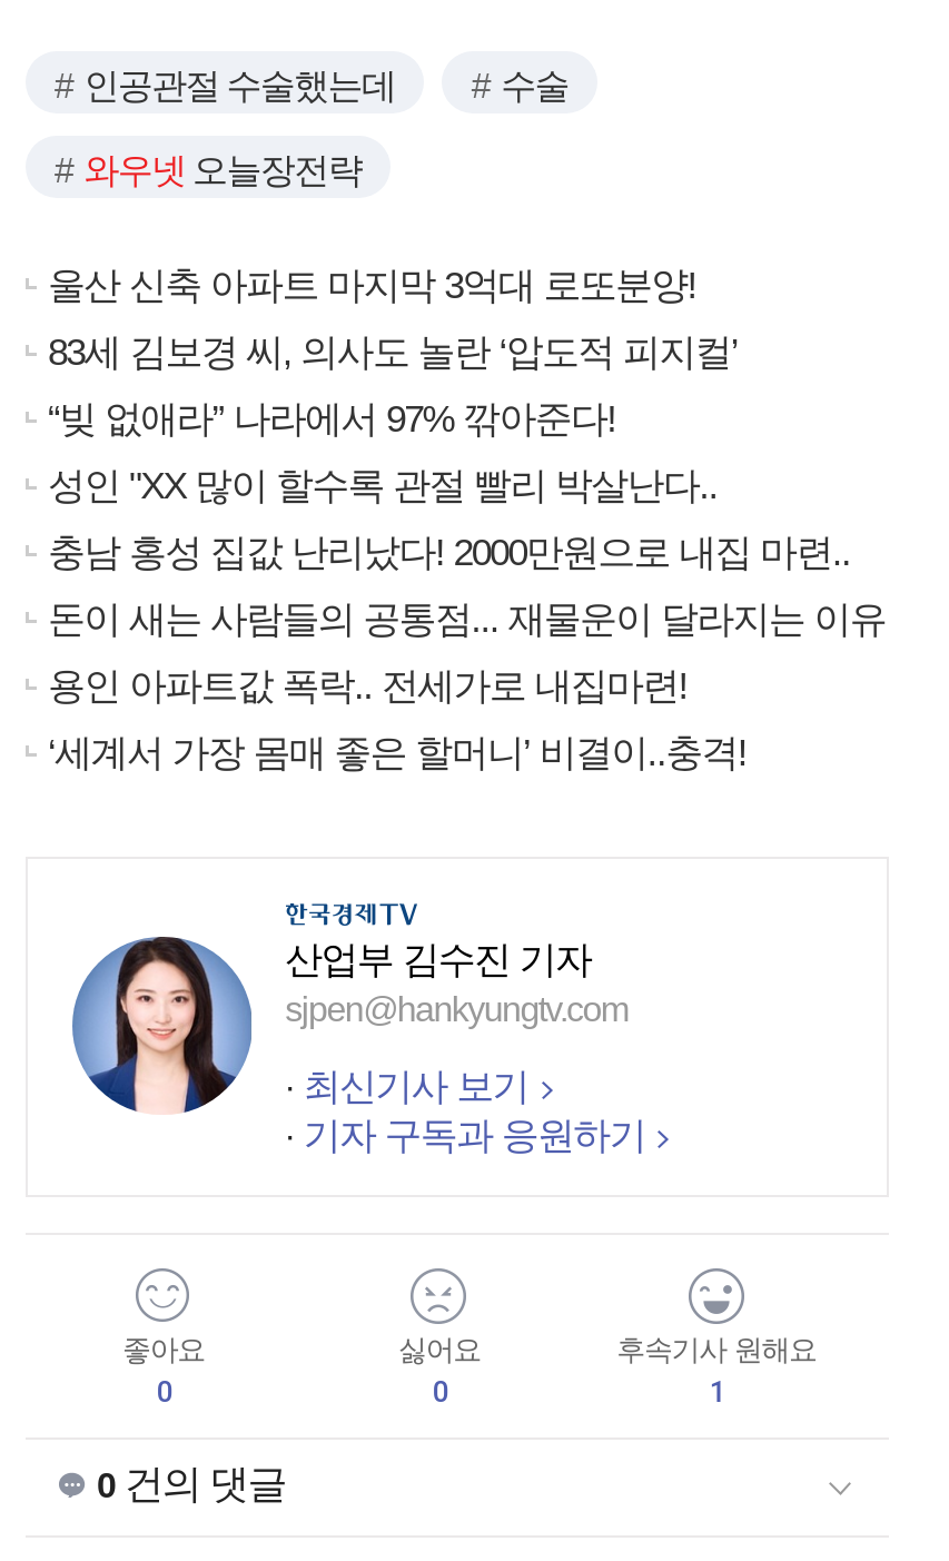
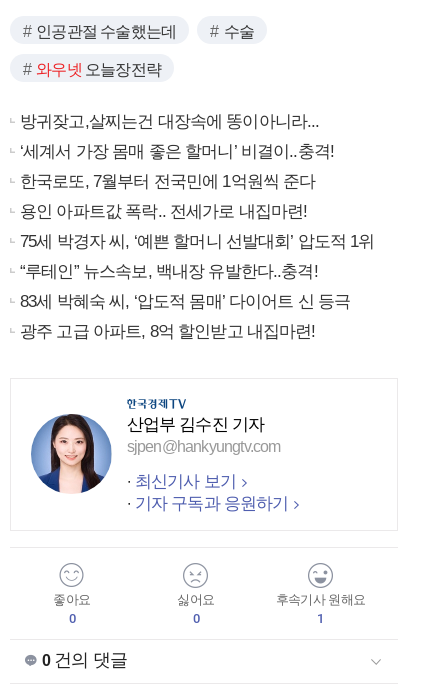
[48,264,886,640] 울산 신축 아파트 마지막 3억대 로또분양! | 83세 김보경 씨, 의사도 놀란 ‘압도적 피지컬’ | “빚 없애라” 나라에서 97% 깎아준다! | 성인 "XX 많이 할수록 관절 빨리 박살난다.. | 충남 홍성 집값 난리났다! 2000만원으로 내집 마련.. | 돈이 새는 사람들의 공통점... 재물운이 달라지는 이유 -> [20,112,319,131] 방귀잦고,살찌는건 대장속에 똥이아니라...
moved [48,664,688,707] -> [20,202,307,221]: 용인 아파트값 폭락.. 전세가로 내집마련!
moved [48,731,747,773] -> [20,142,334,161]: ‘세계서 가장 몸매 좋은 할머니’ 비결이..충격!
none -> [20,172,375,341] 한국로또, 7월부터 전국민에 1억원씩 준다 | 75세 박경자 씨, ‘예쁜 할머니 선발대회’ 압도적 1위 | “루테인” 뉴스속보, 백내장 유발한다..충격! | 83세 박혜숙 씨, ‘압도적 몸매’ 다이어트 신 등극 | 광주 고급 아파트, 8억 할인받고 내집마련!

